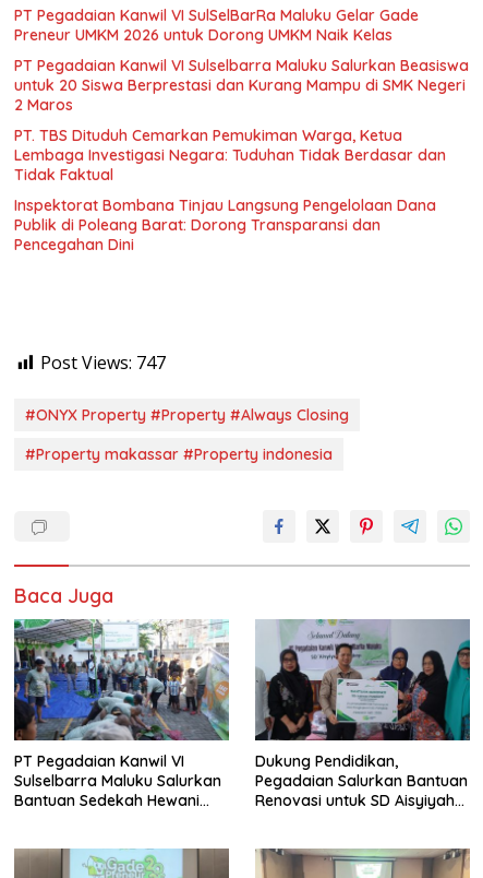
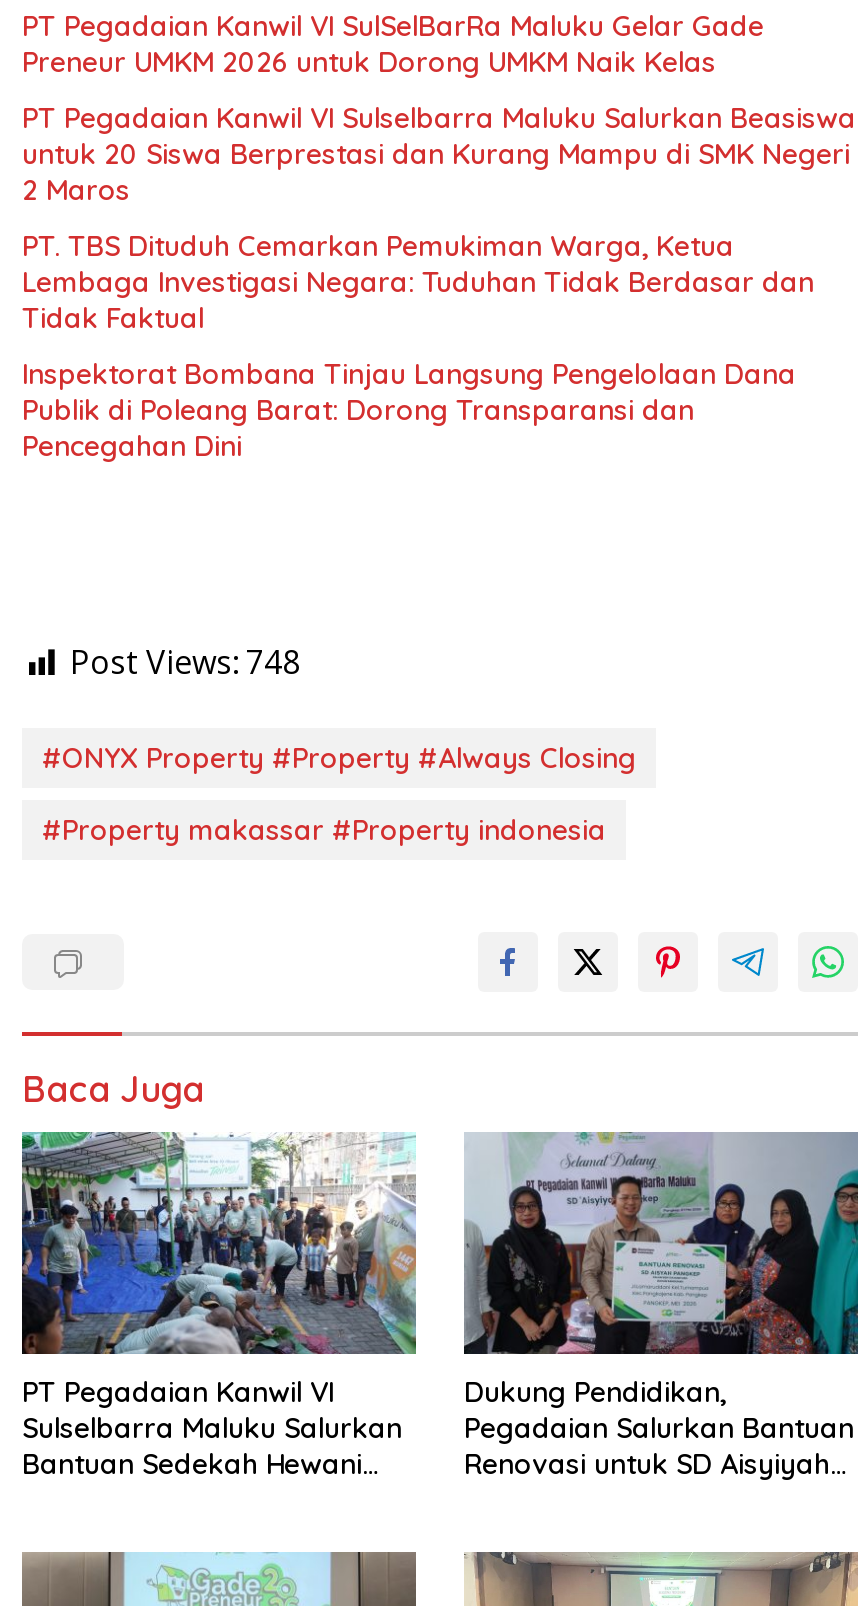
[40,351,166,375] Post Views: 747 -> [70,641,300,685] Post Views: 748

